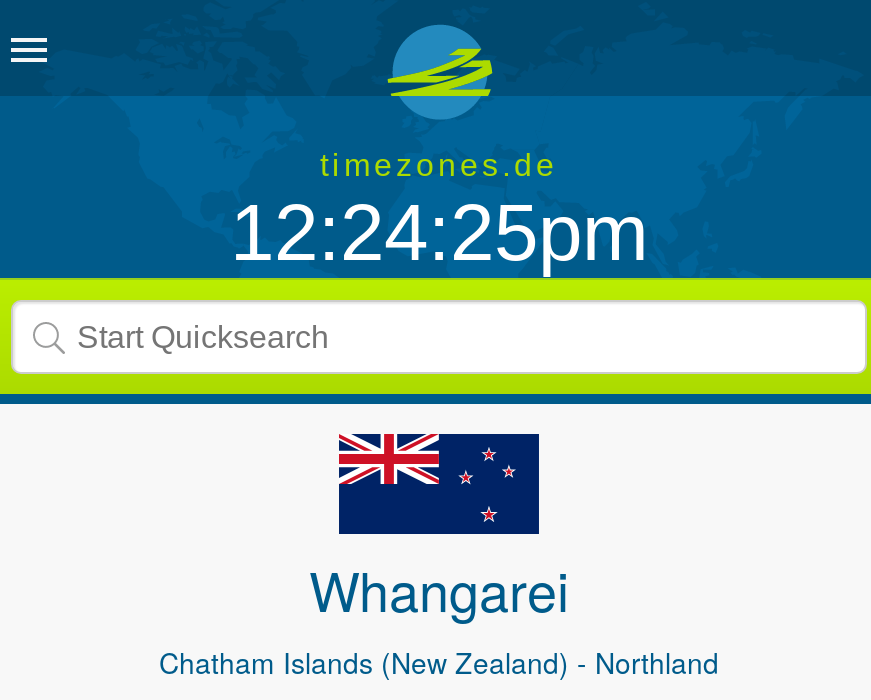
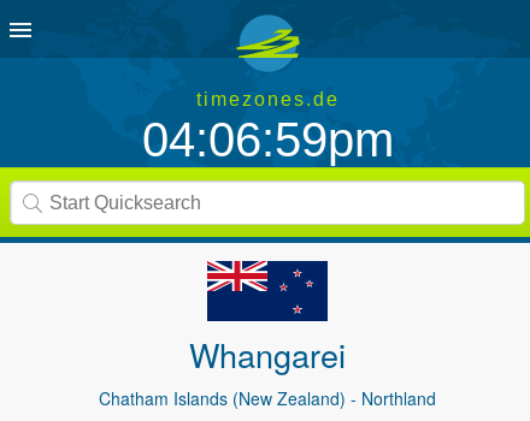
[230,188,648,276] 12:24:25pm -> [142,113,393,166] 04:06:59pm

